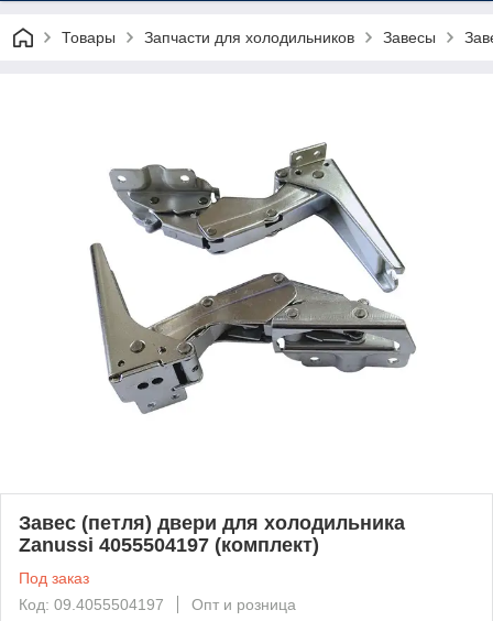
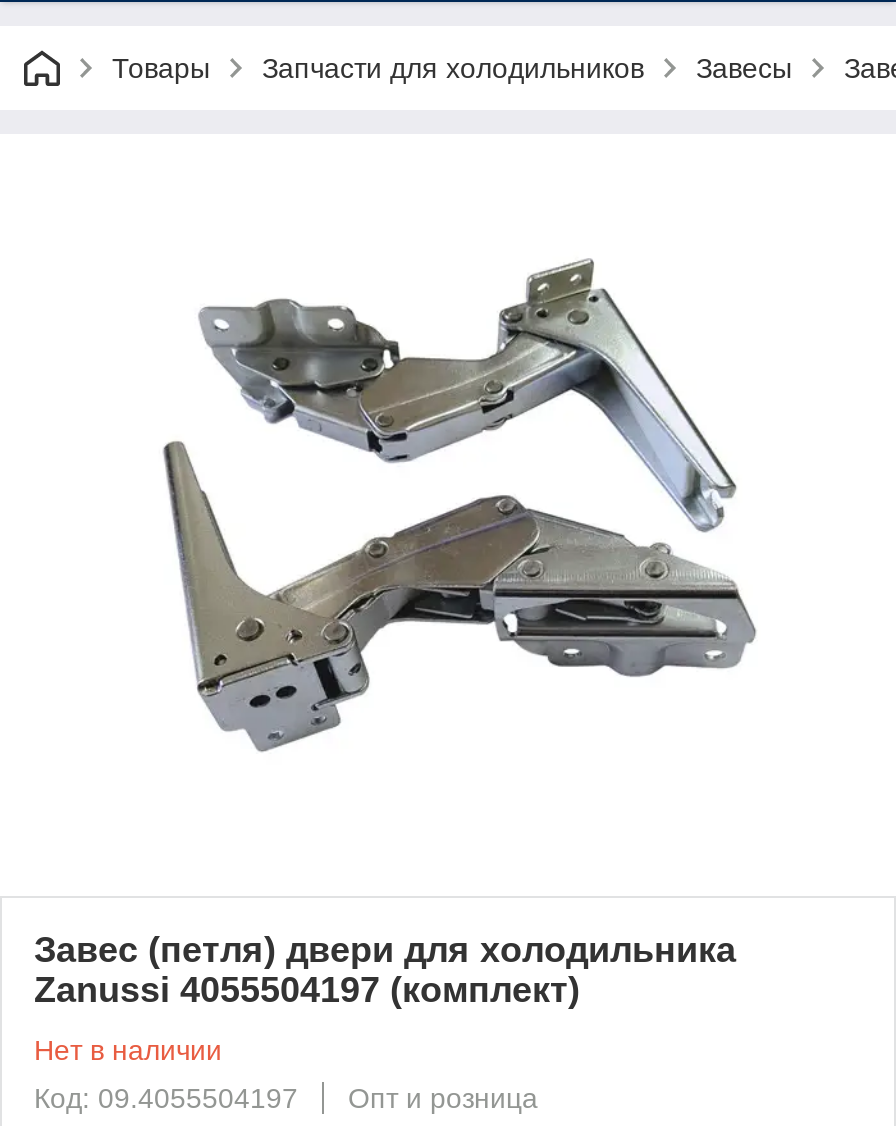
[19,569,89,587] Под заказ -> [34,1034,222,1066] Нет в наличии

